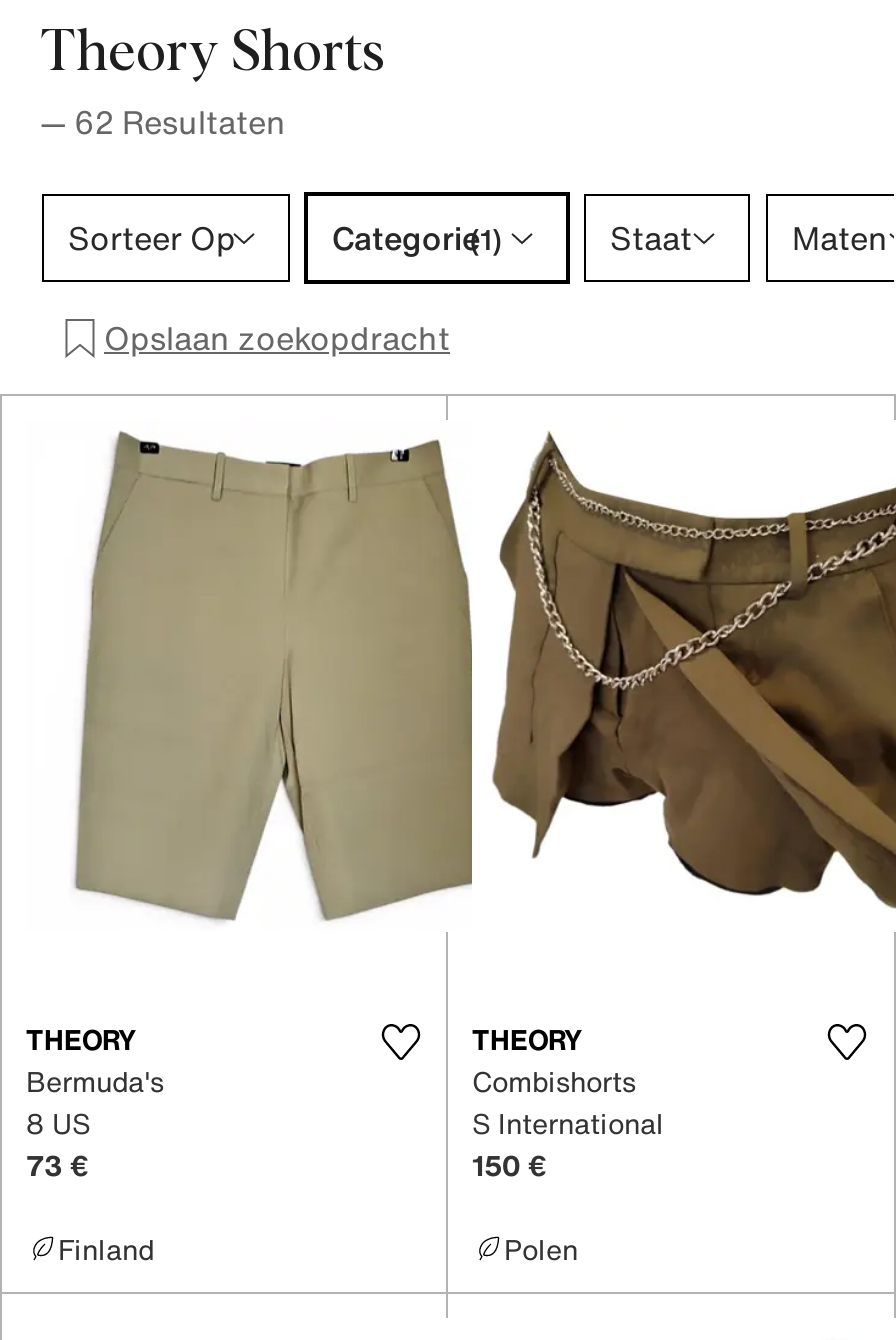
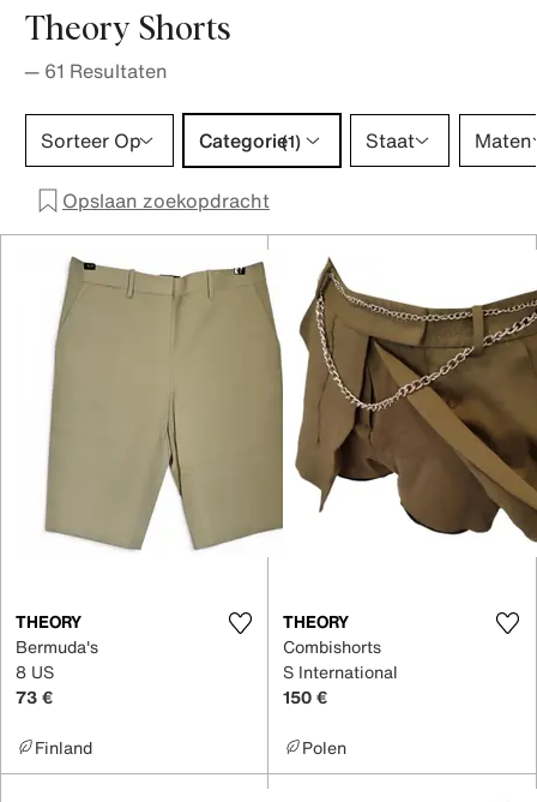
[40,98,286,146] — 62 Resultaten -> [24,56,168,85] — 61 Resultaten

